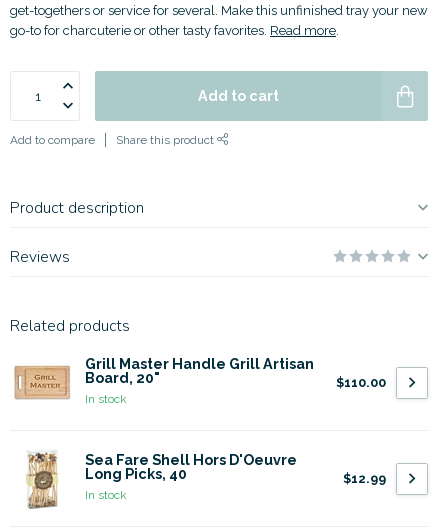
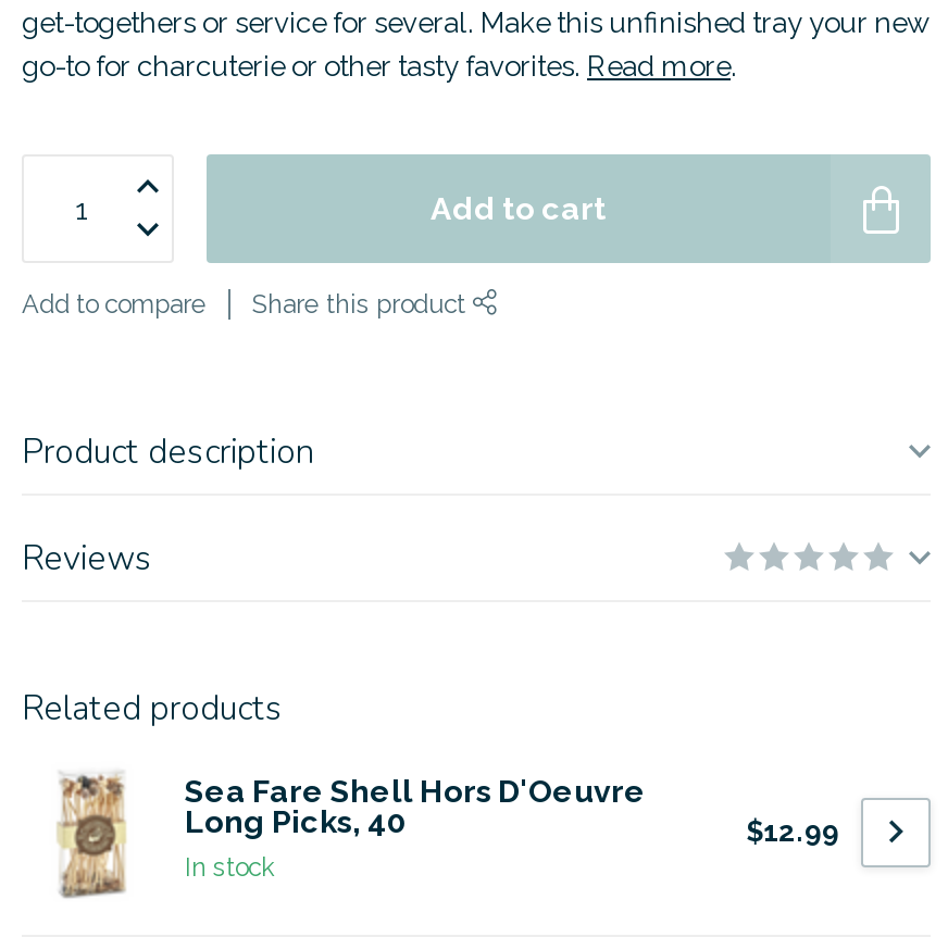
[13,356,314,406] [image] | Grill Master Handle Grill Artisan | Board, 20" | In stock -> none
[336,374,386,389] $110.00 -> none

